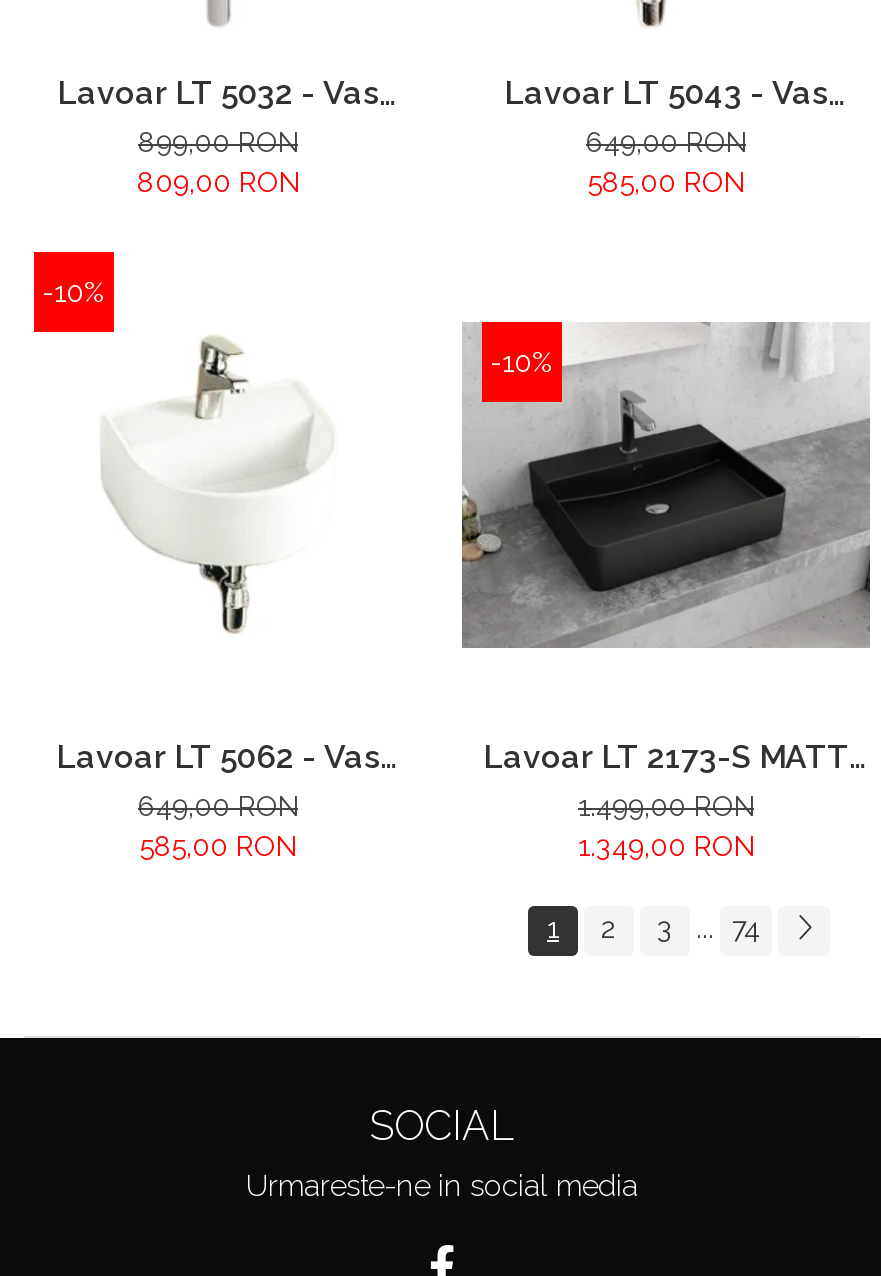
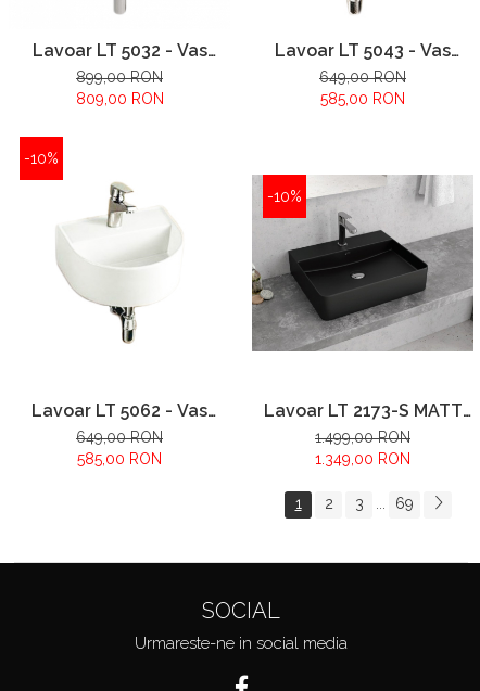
[547,912,760,944] 1 2 3 ... 74 -> [295,495,414,512] 1 2 3 ... 69

